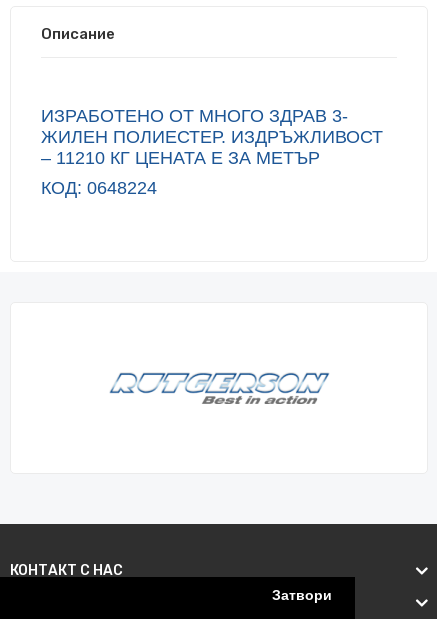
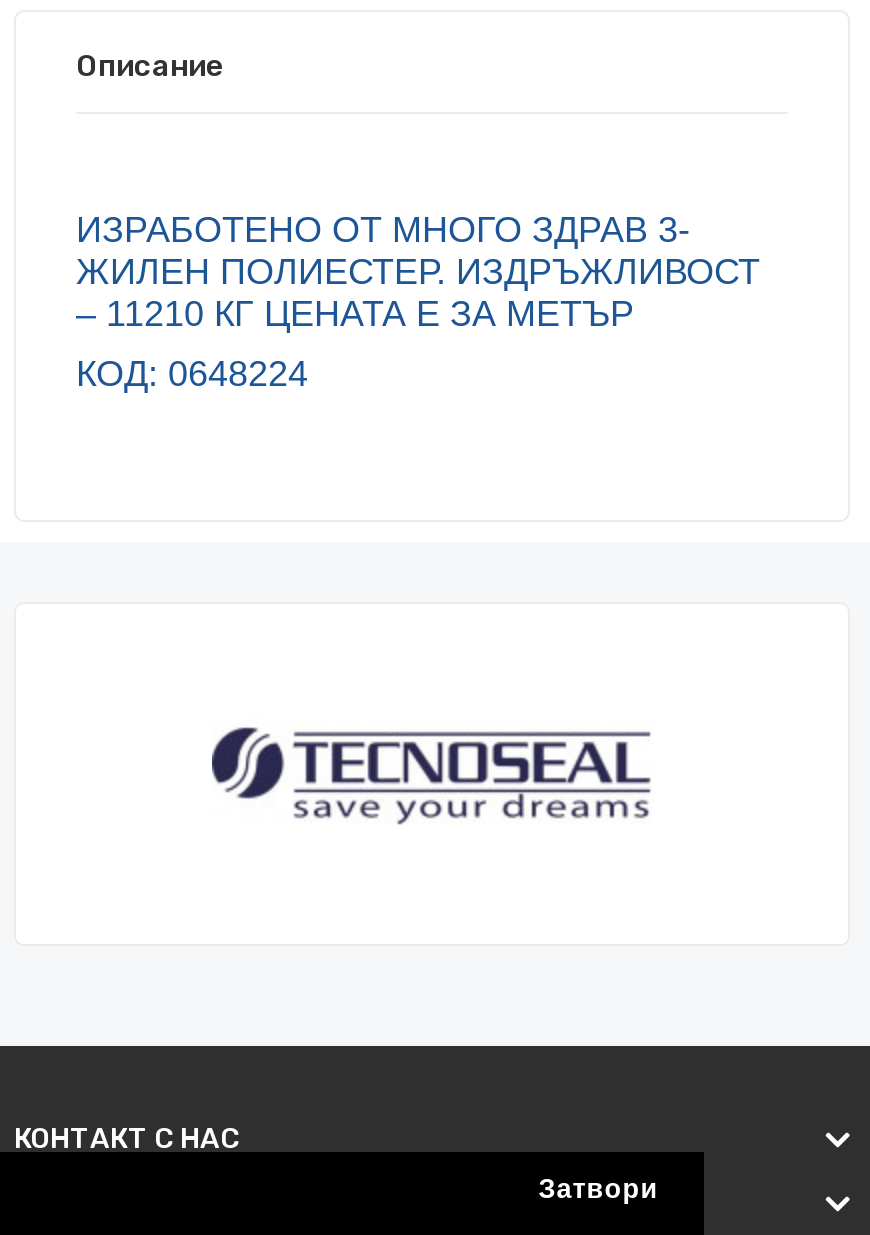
[109,365,330,412] [image] -> [210,726,652,826] [image]

